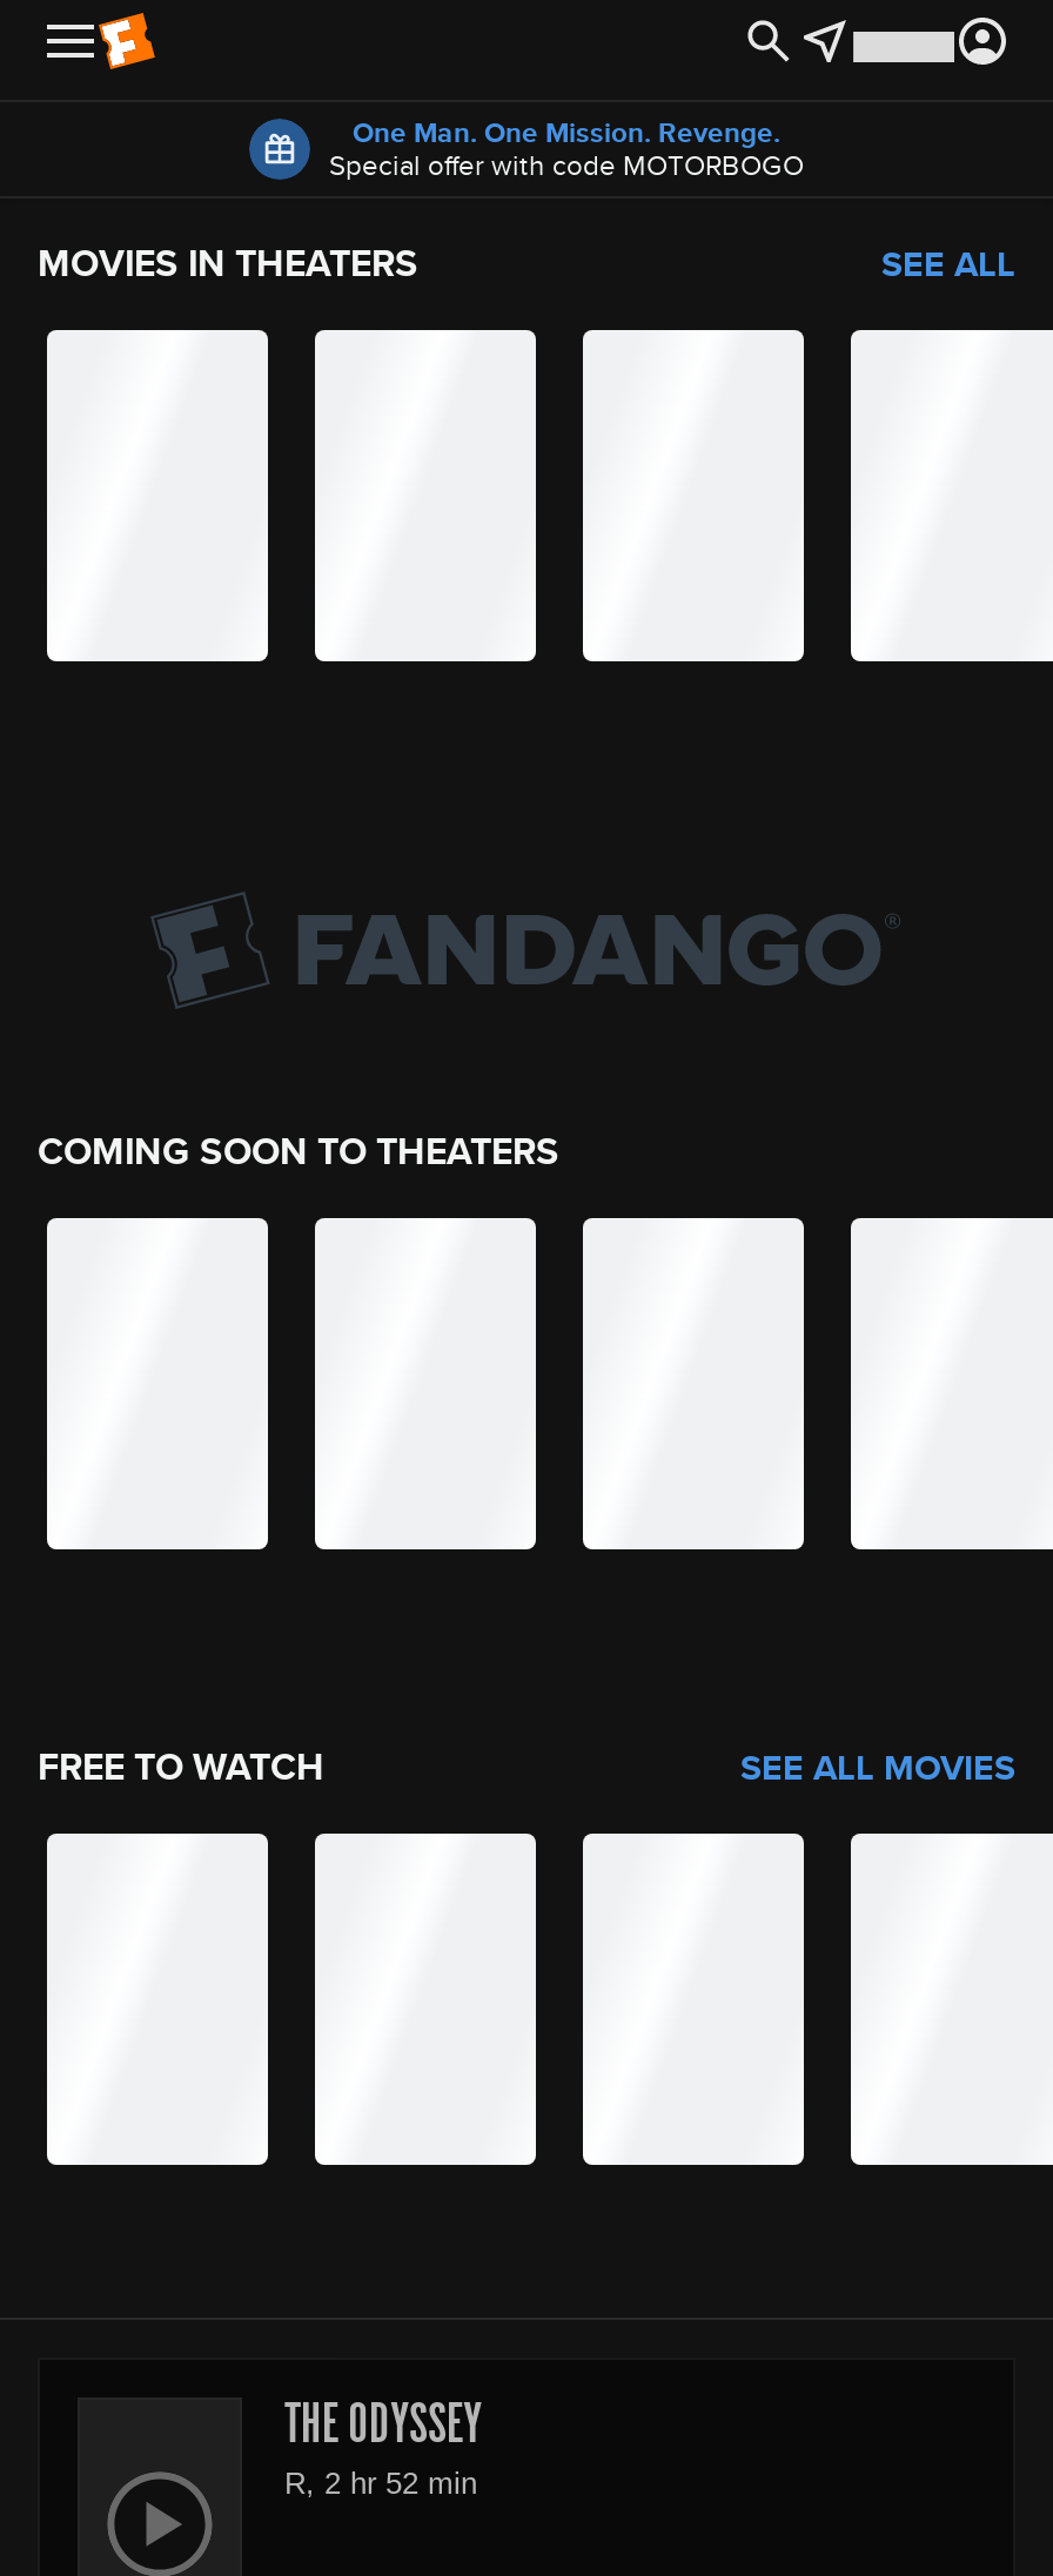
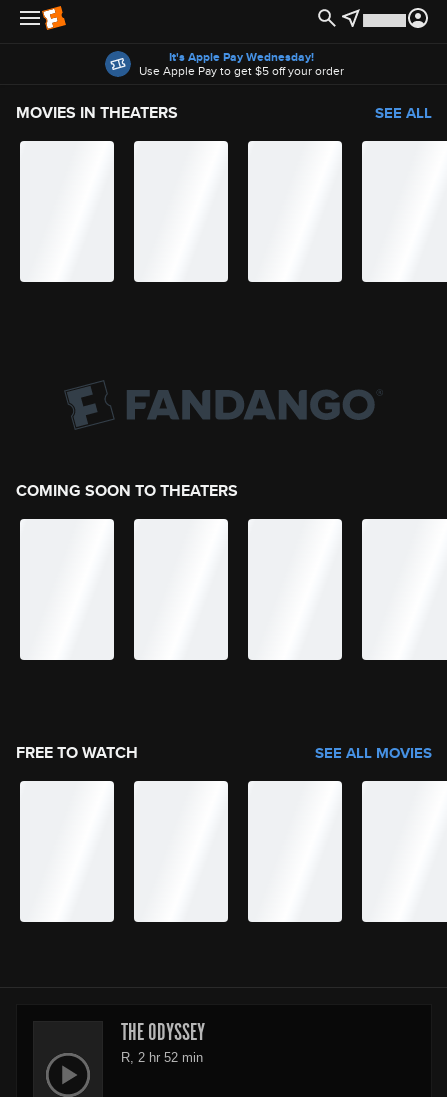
[329,112,804,184] One Man. One Mission. Revenge. | Special offer with code MOTORBOGO -> [138,48,343,79] It's Apple Pay Wednesday! | Use Apple Pay to get $5 off your order

